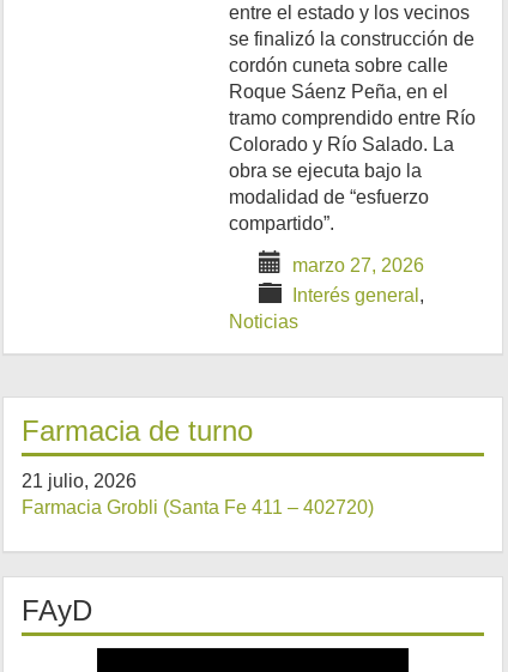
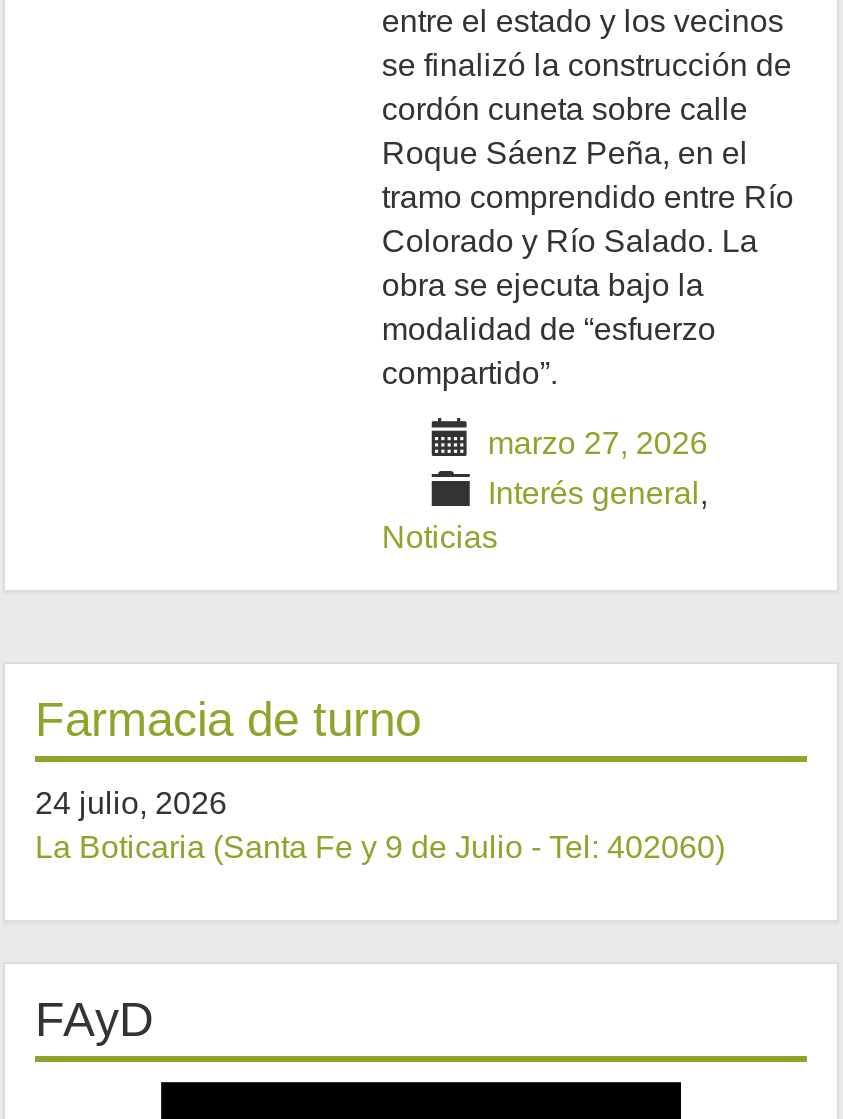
[22,471,374,518] 21 julio, 2026 | Farmacia Grobli (Santa Fe 411 – 402720) -> [35,786,725,864] 24 julio, 2026 | La Boticaria (Santa Fe y 9 de Julio - Tel: 402060)

